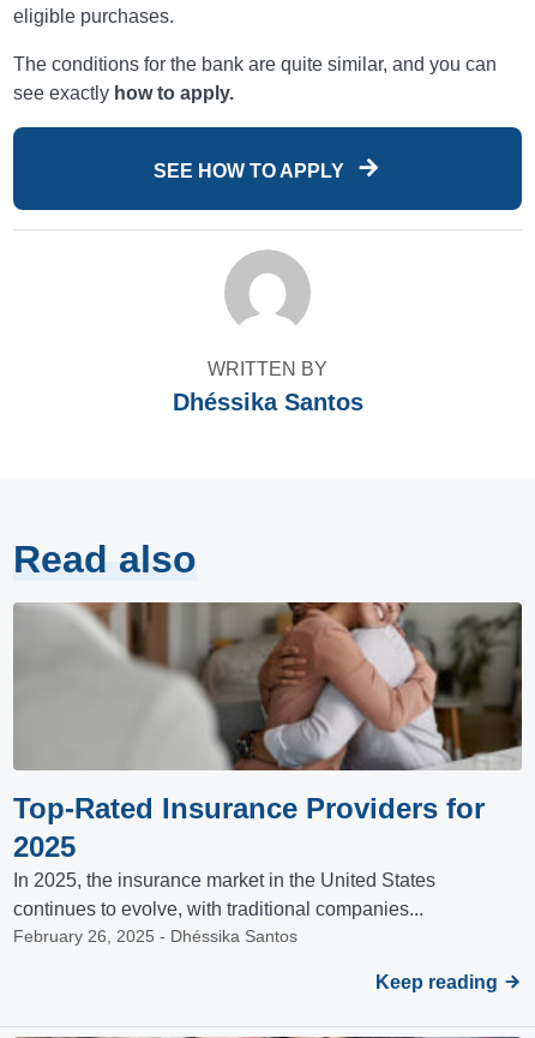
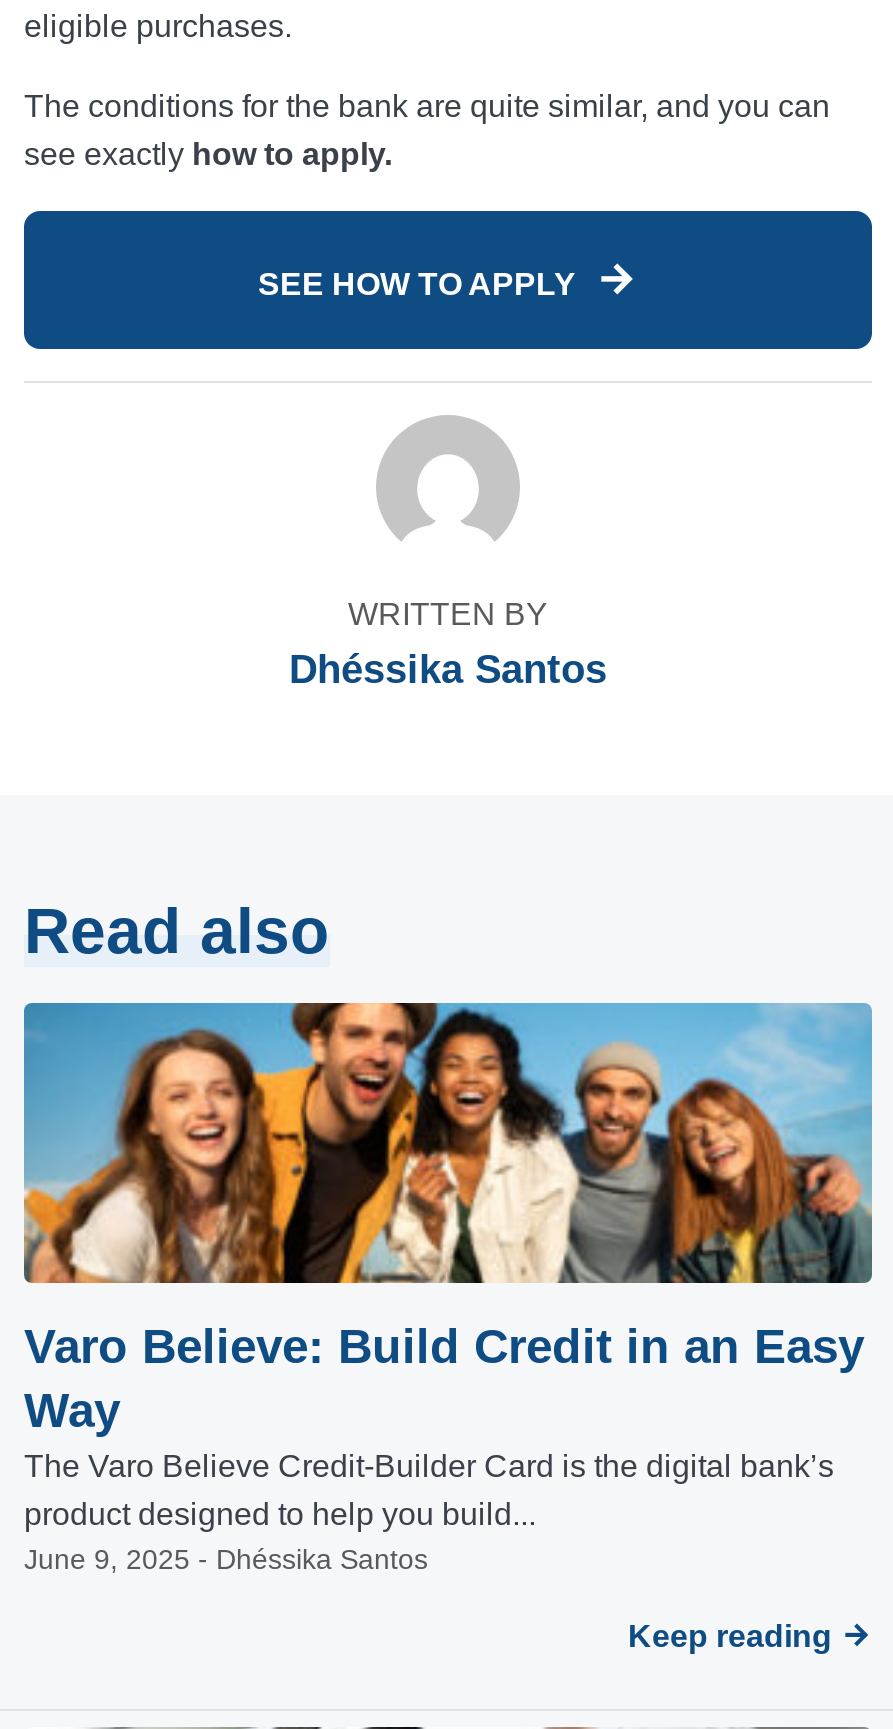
[13,601,523,946] [image] | Top-Rated Insurance Providers for | 2025 | In 2025, the insurance market in the United States | continues to evolve, with traditional companies... | February 26, 2025 - Dhéssika Santos -> [24,1001,874,1575] [image] | Varo Believe: Build Credit in an Easy | Way | The Varo Believe Credit-Builder Card is the digital bank’s | product designed to help you build... | June 9, 2025 - Dhéssika Santos

